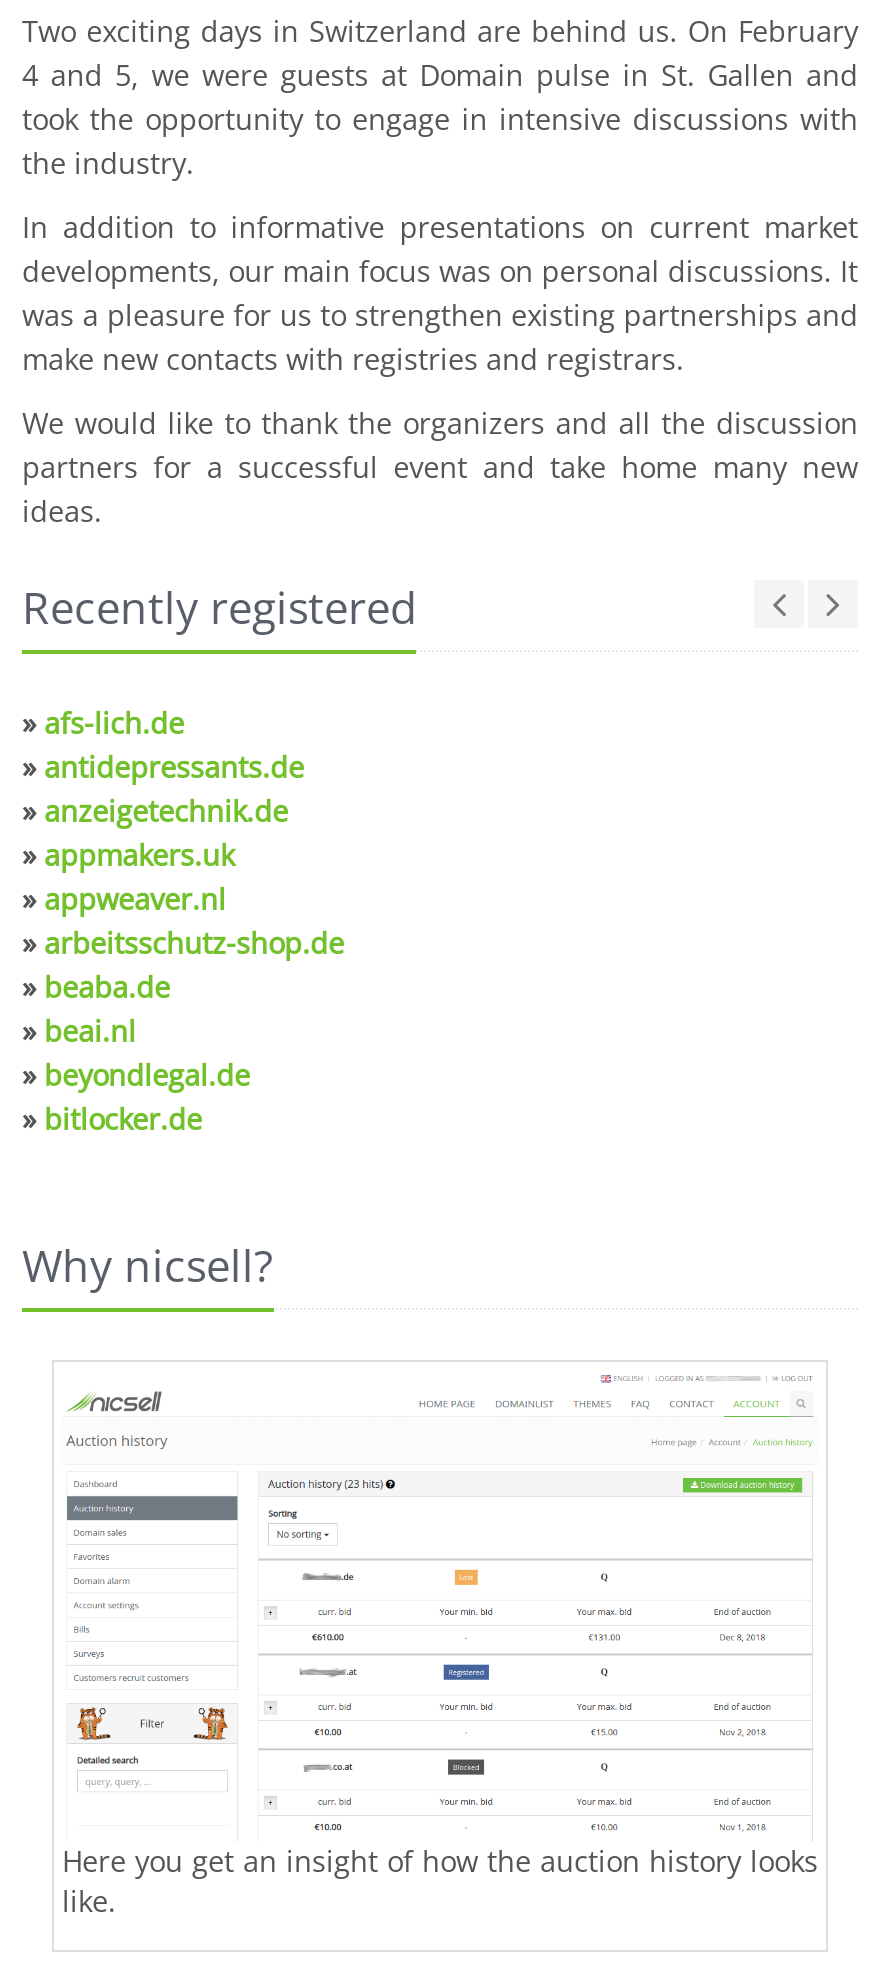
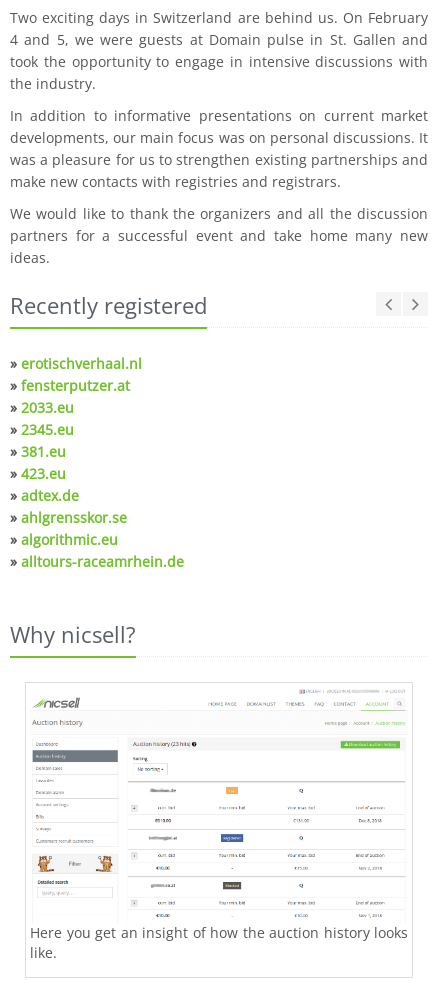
[22,704,344,1138] » afs-lich.de | » antidepressants.de | » anzeigetechnik.de | » appmakers.uk | » appweaver.nl | » arbeitsschutz-shop.de | » beaba.de | » beai.nl | » beyondlegal.de | » bitlocker.de -> [10,354,184,571] » erotischverhaal.nl | » fensterputzer.at | » 2033.eu | » 2345.eu | » 381.eu | » 423.eu | » adtex.de | » ahlgrensskor.se | » algorithmic.eu | » alltours-raceamrhein.de

